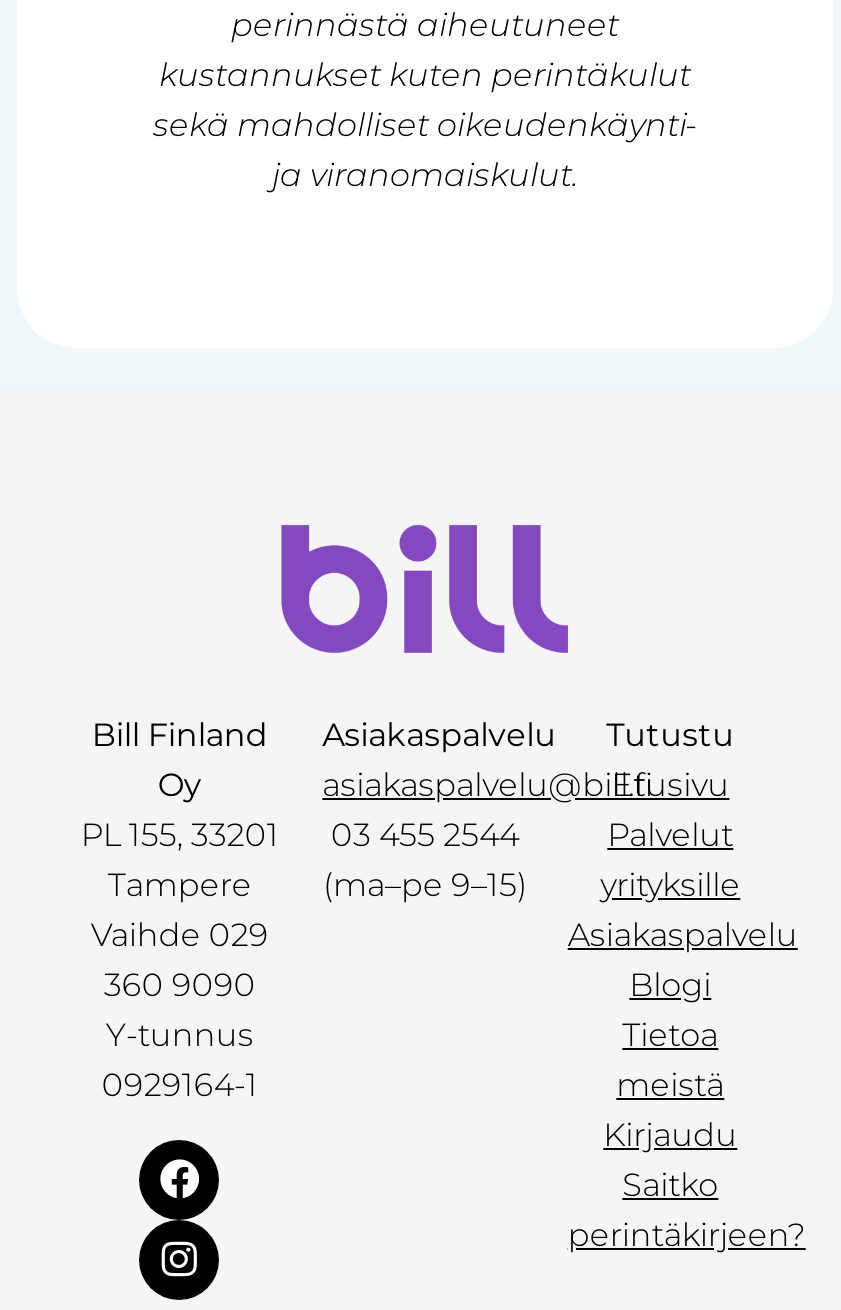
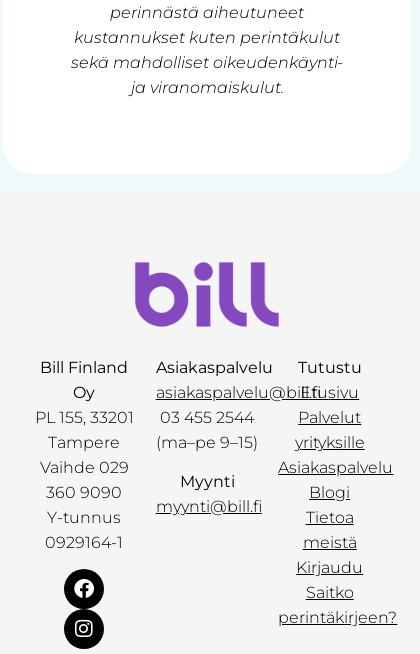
none -> [156,472,262,516] Myynti | myynti@bill.fi

